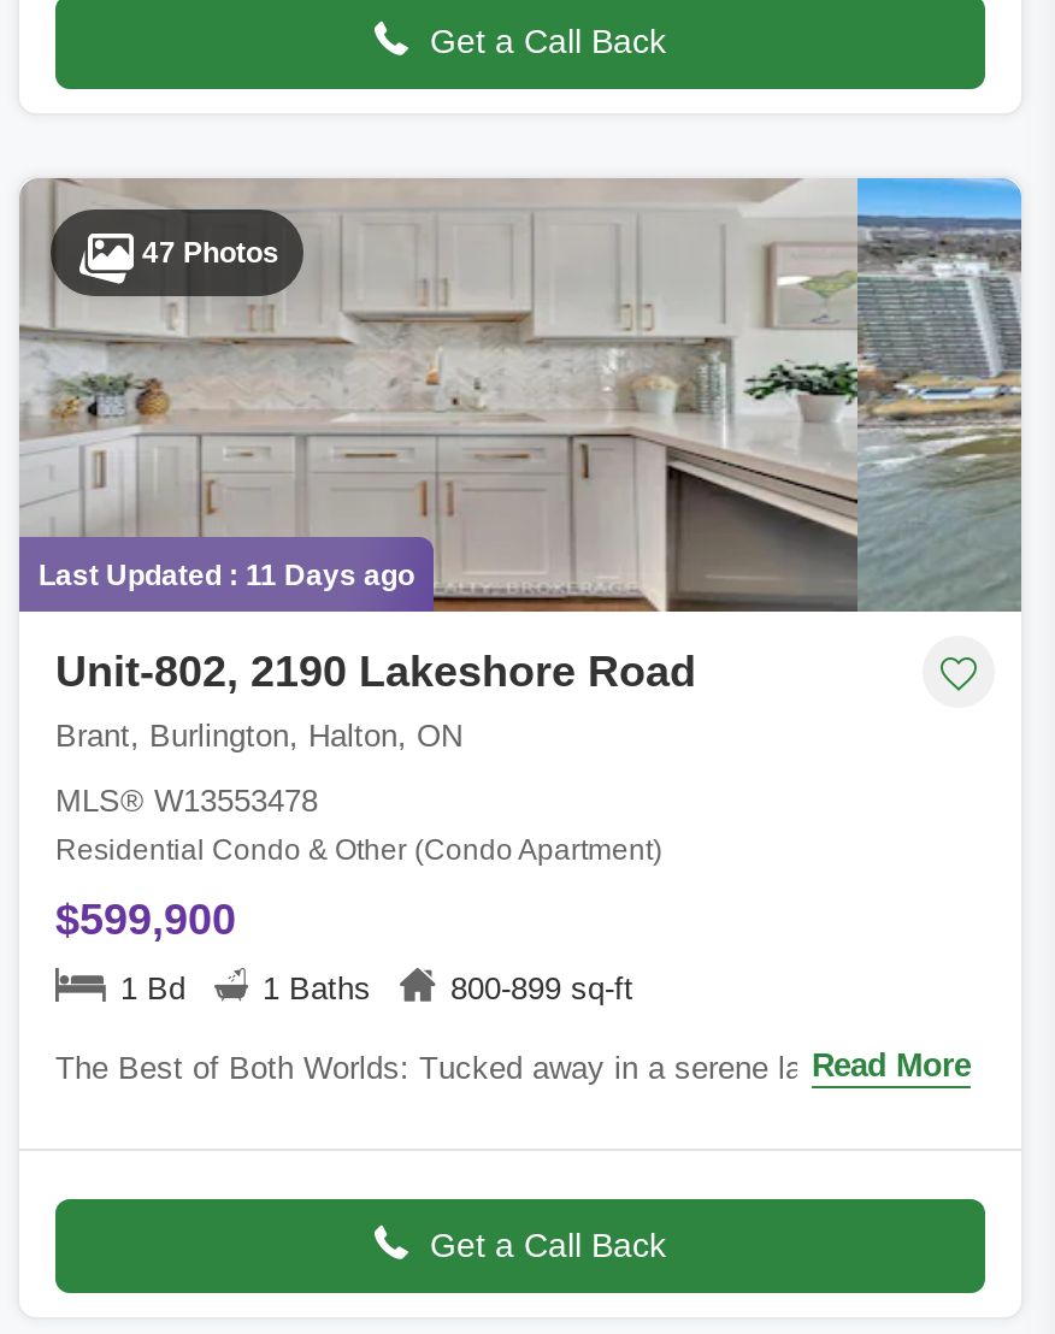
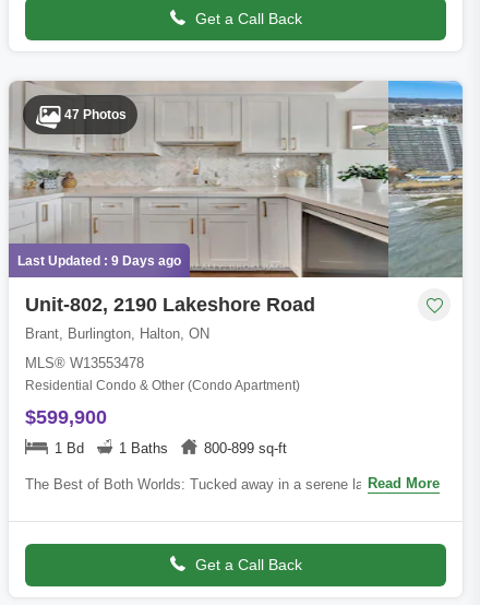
[39,559,414,592] Last Updated : 11 Days ago -> [17,253,181,269] Last Updated : 9 Days ago

